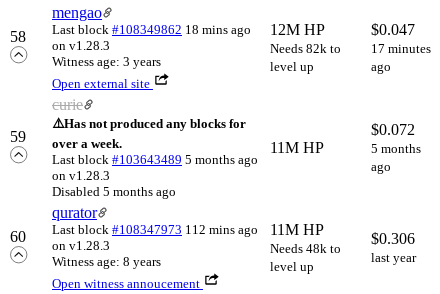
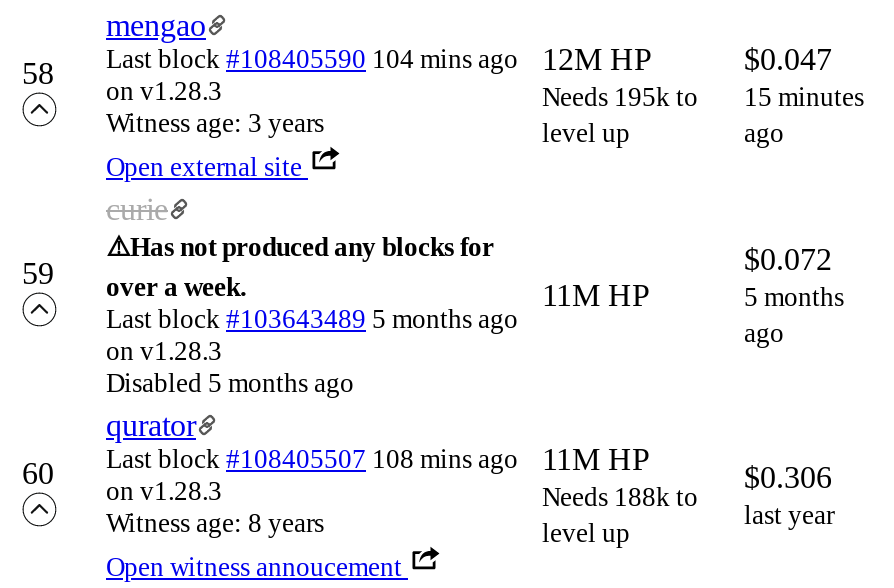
[52,22,251,37] Last block #108349862 18 mins ago -> [106,45,518,75] Last block #108405590 104 mins ago
[270,41,341,56] Needs 82k to -> [542,83,698,113] Needs 195k to
[371,41,431,56] 17 minutes -> [744,83,864,113] 15 minutes
[52,222,258,237] Last block #108347973 112 mins ago -> [106,445,518,475] Last block #108405507 108 mins ago
[270,241,341,256] Needs 48k to -> [542,483,698,513] Needs 188k to

